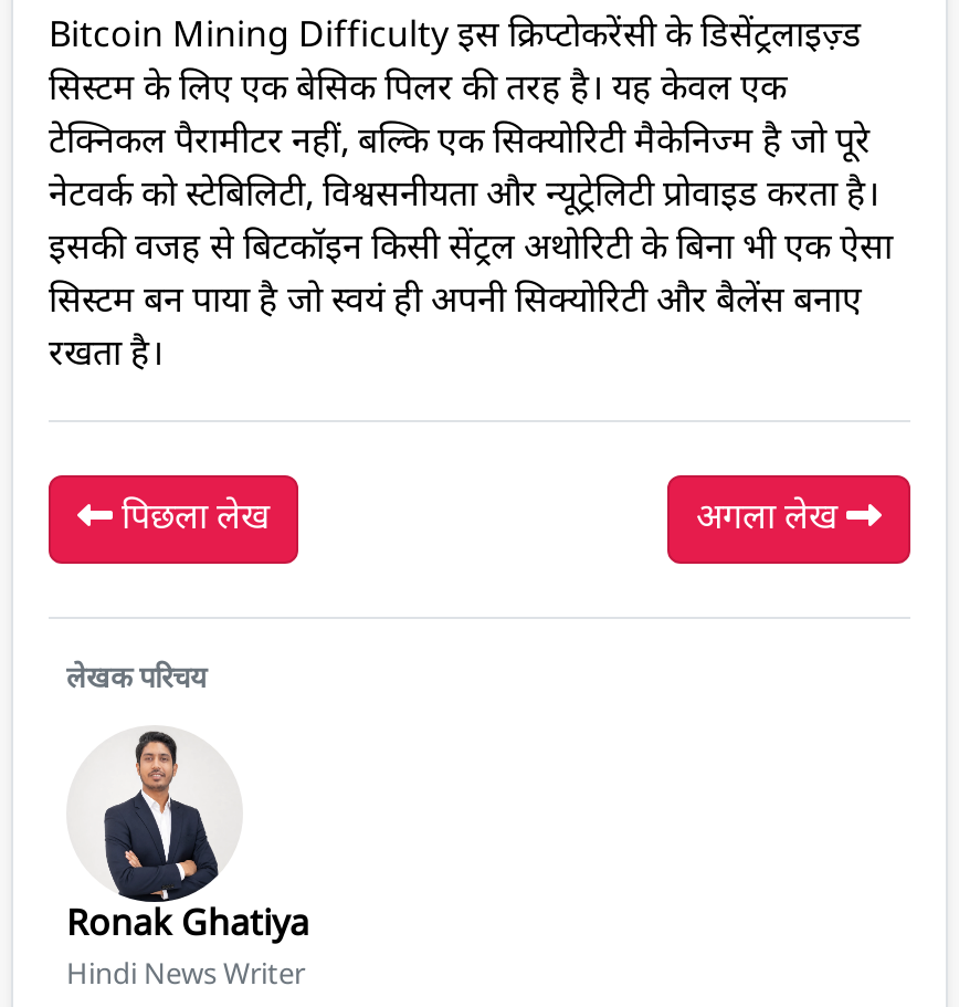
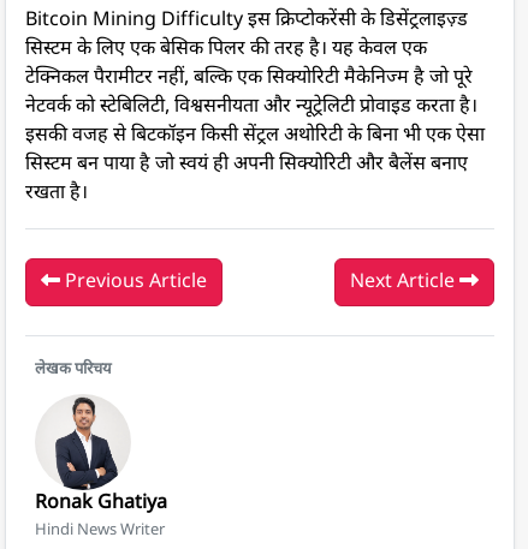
[113,497,846,543] पिछला लेख | अगला लेख -> [60,270,459,295] Previous Article | Next Article

